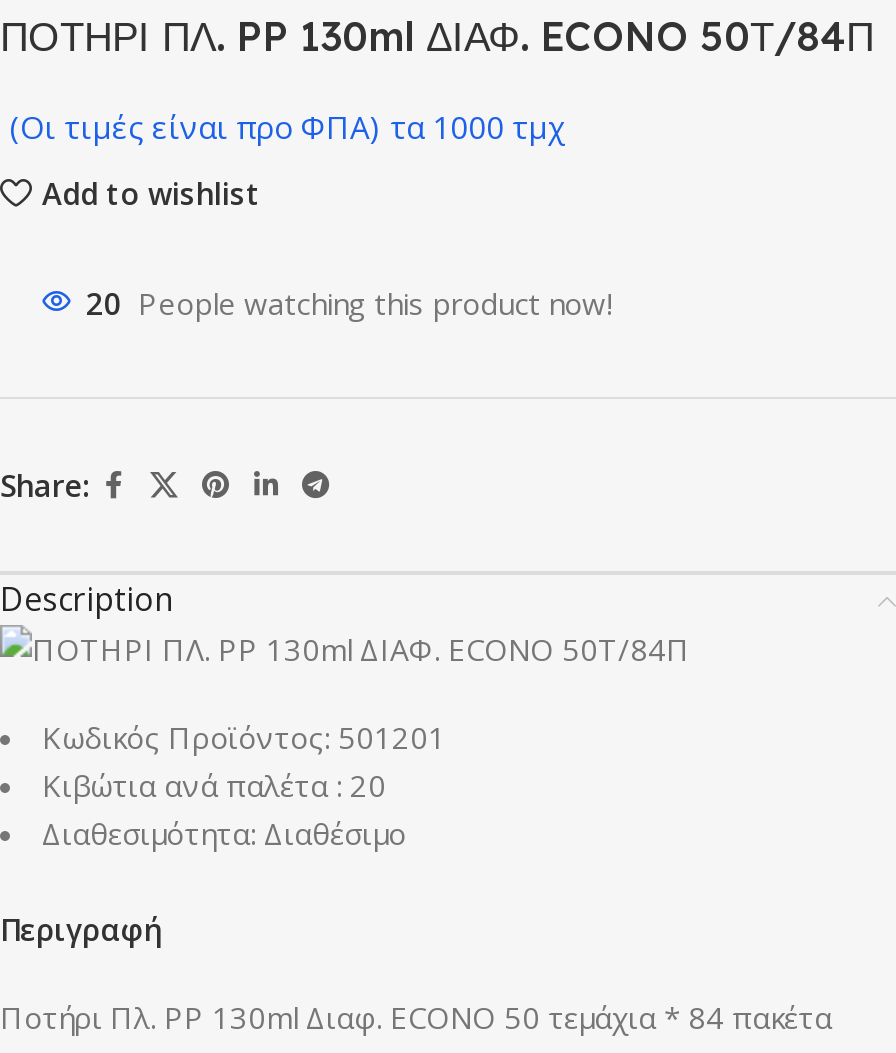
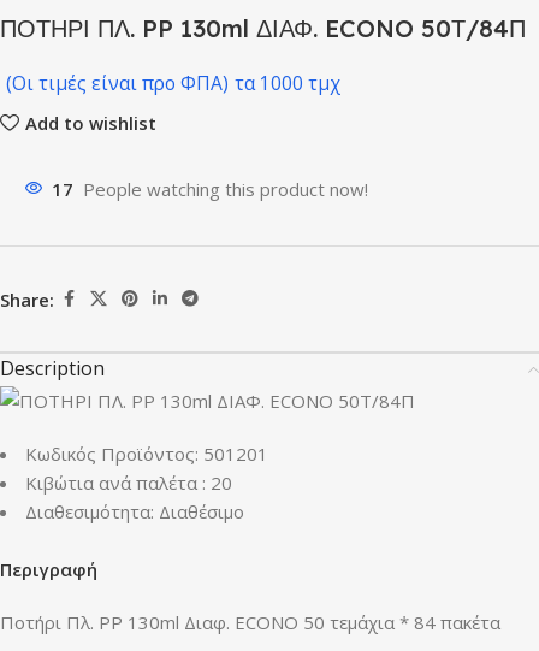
[86,283,612,323] 20 People watching this product now! -> [52,177,368,201] 17 People watching this product now!

